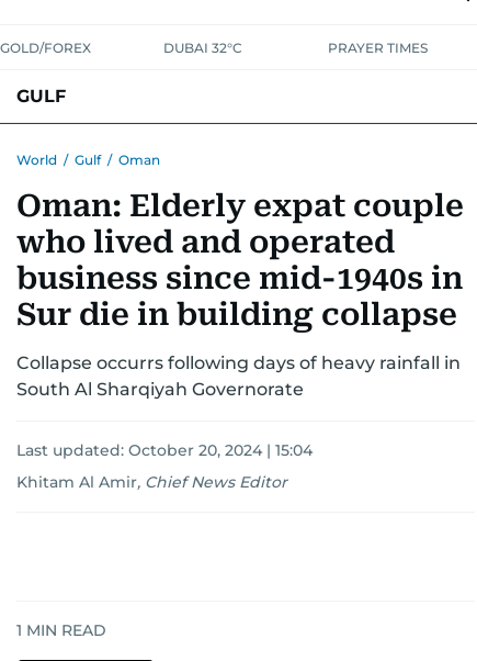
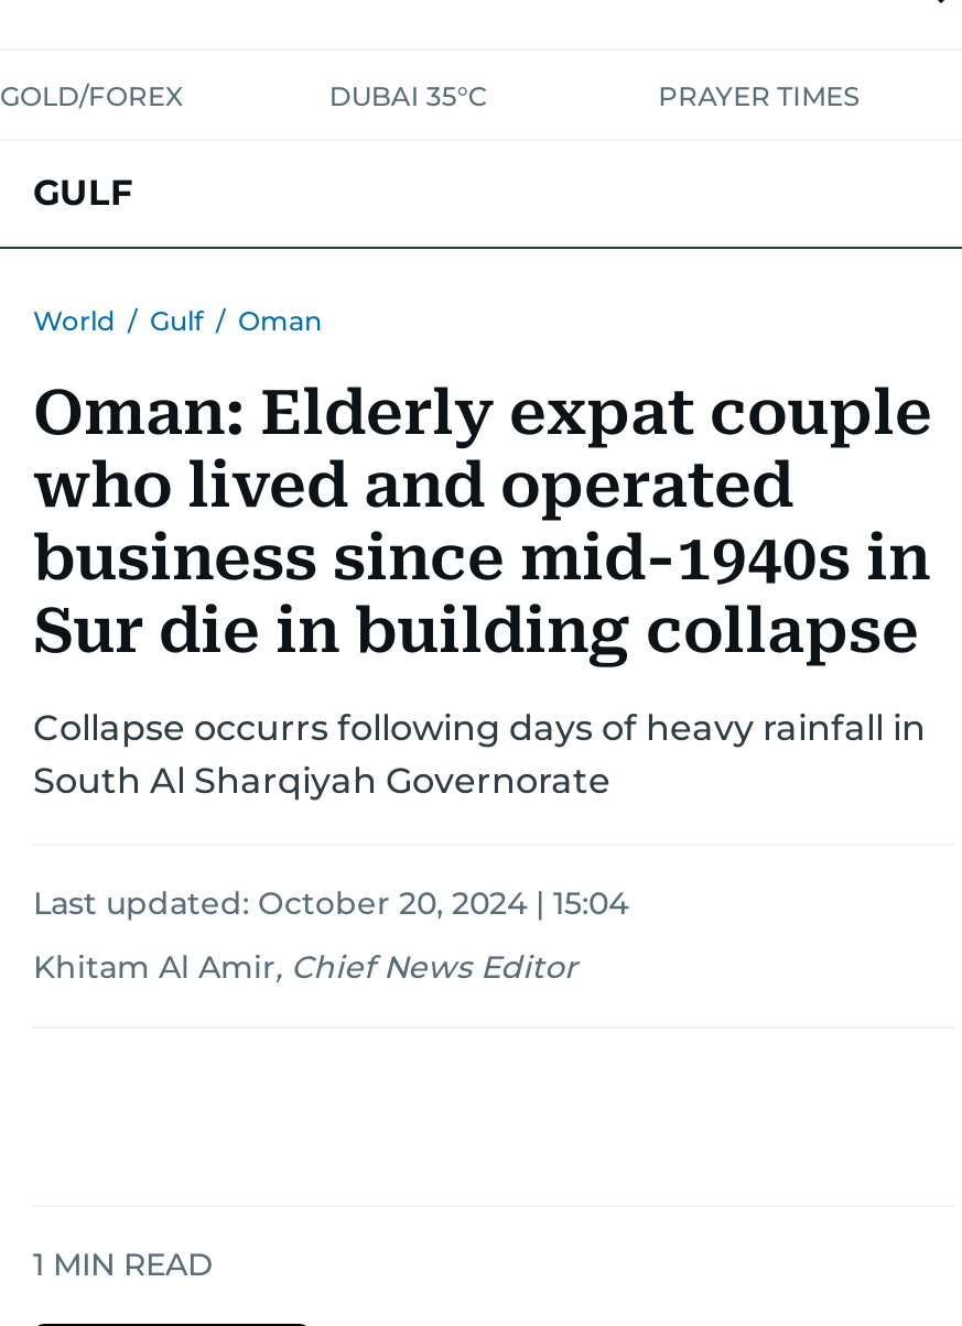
[164,40,243,56] DUBAI 32°C -> [329,79,488,112] DUBAI 35°C

